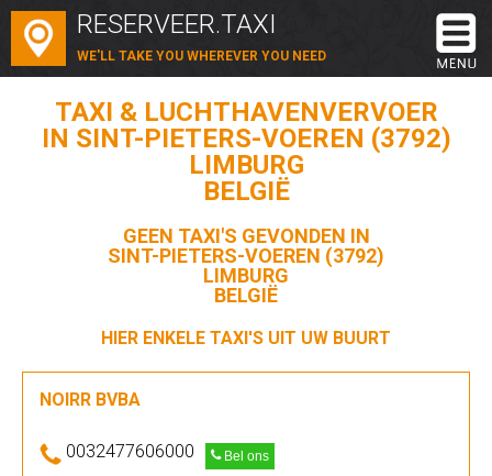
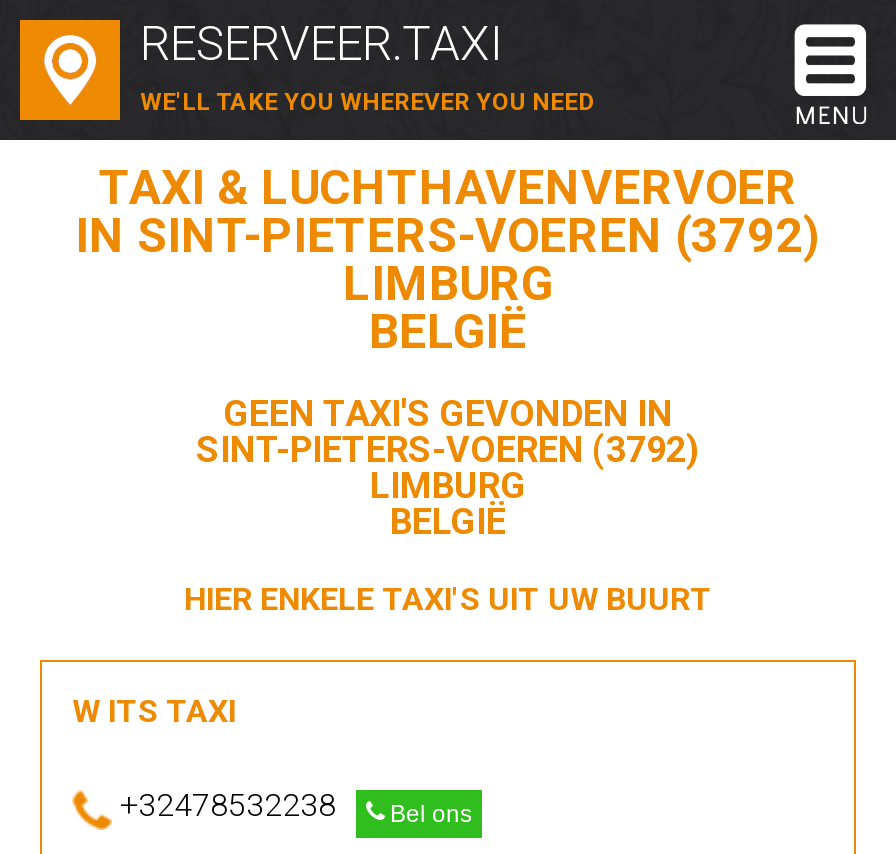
[40,389,141,410] NOIRR BVBA -> [72,692,236,730] W ITS TAXI
[66,441,269,464] 0032477606000 Bel ons -> [120,786,472,828] +32478532238 Bel ons

